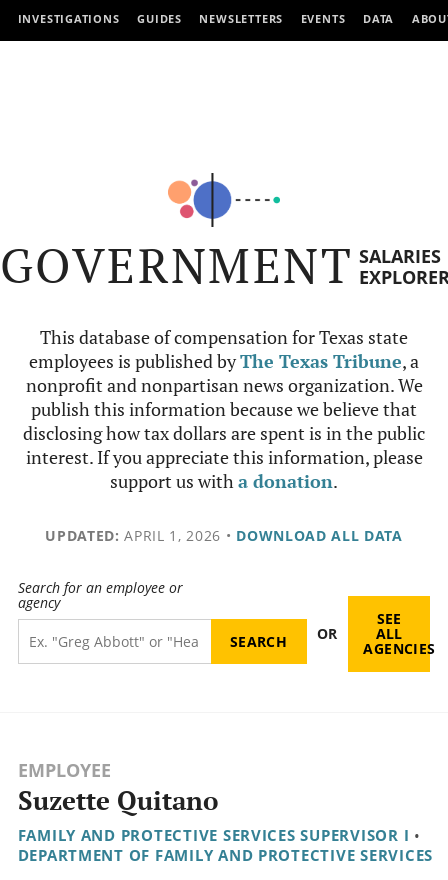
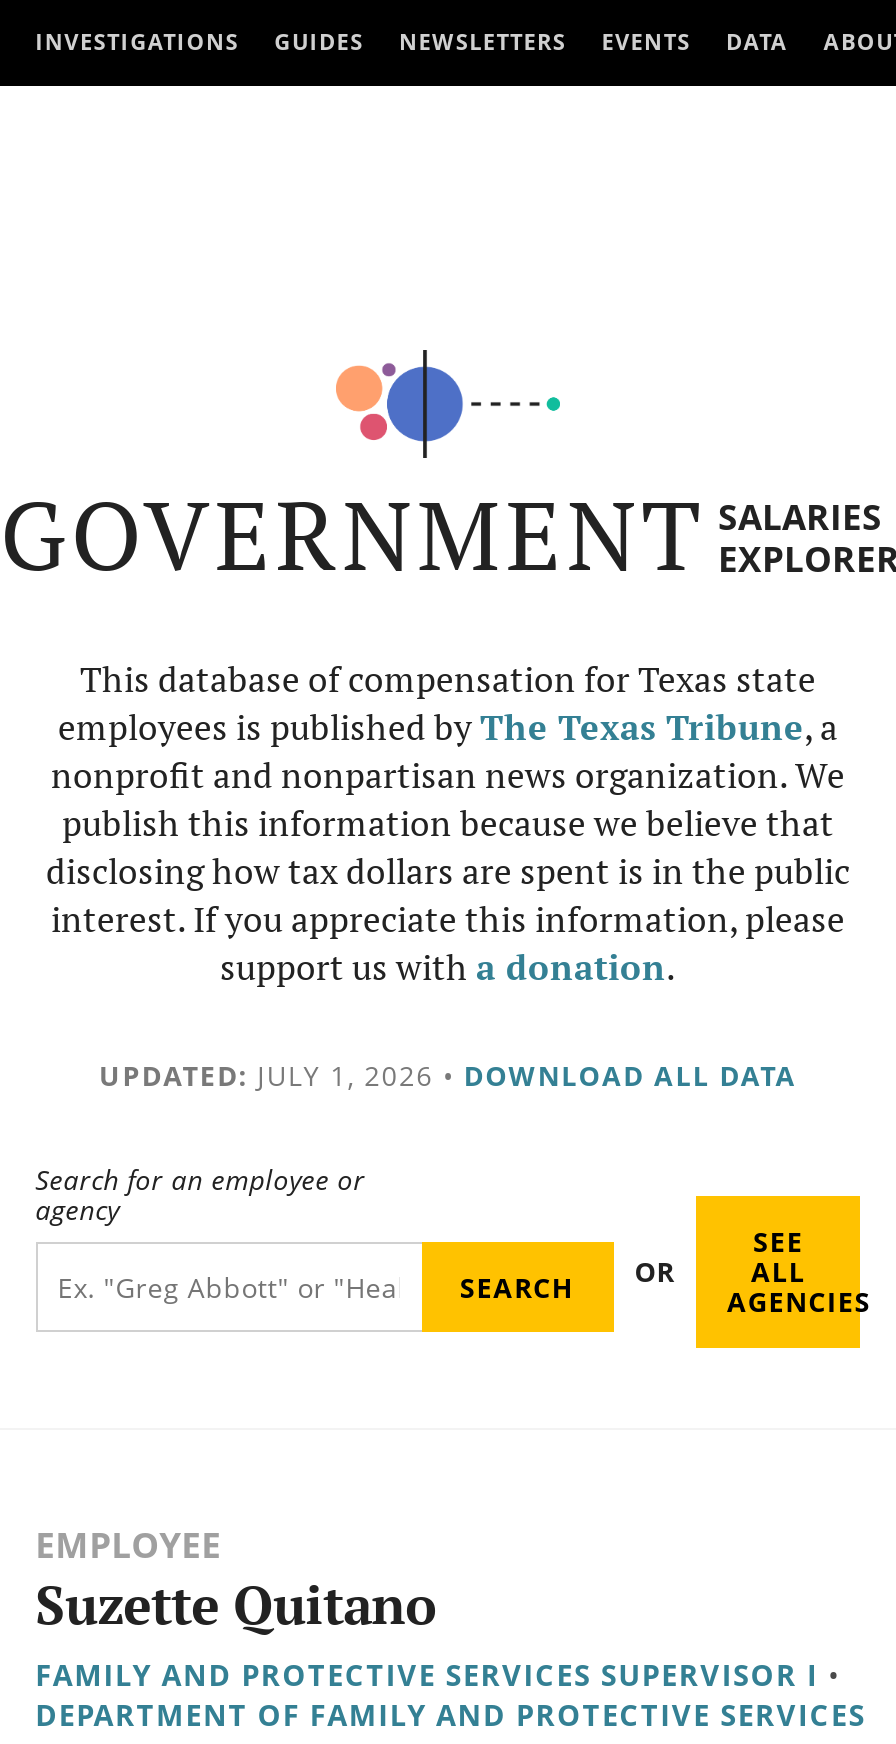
[45,526,403,545] UPDATED: APRIL 1, 2026 • DOWNLOAD ALL DATA -> [99,1056,797,1094] UPDATED: JULY 1, 2026 • DOWNLOAD ALL DATA

